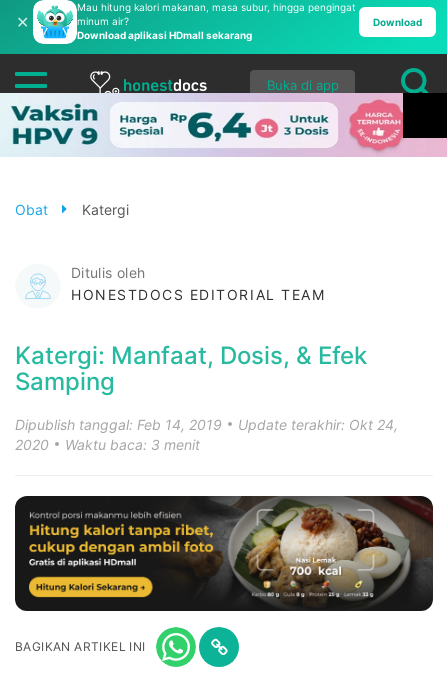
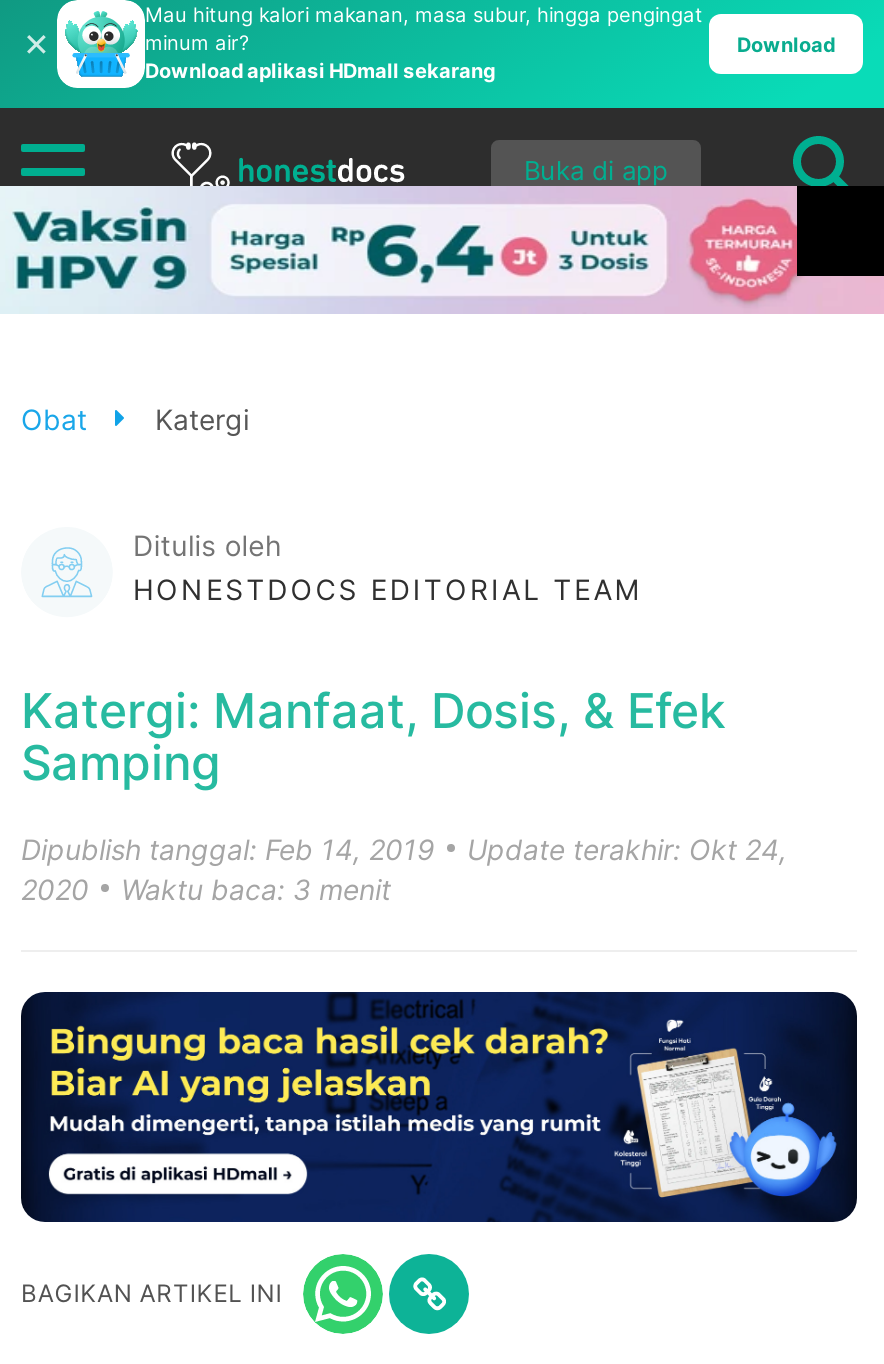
[26,496,433,611] [image] -> [41,992,857,1222] [image]

